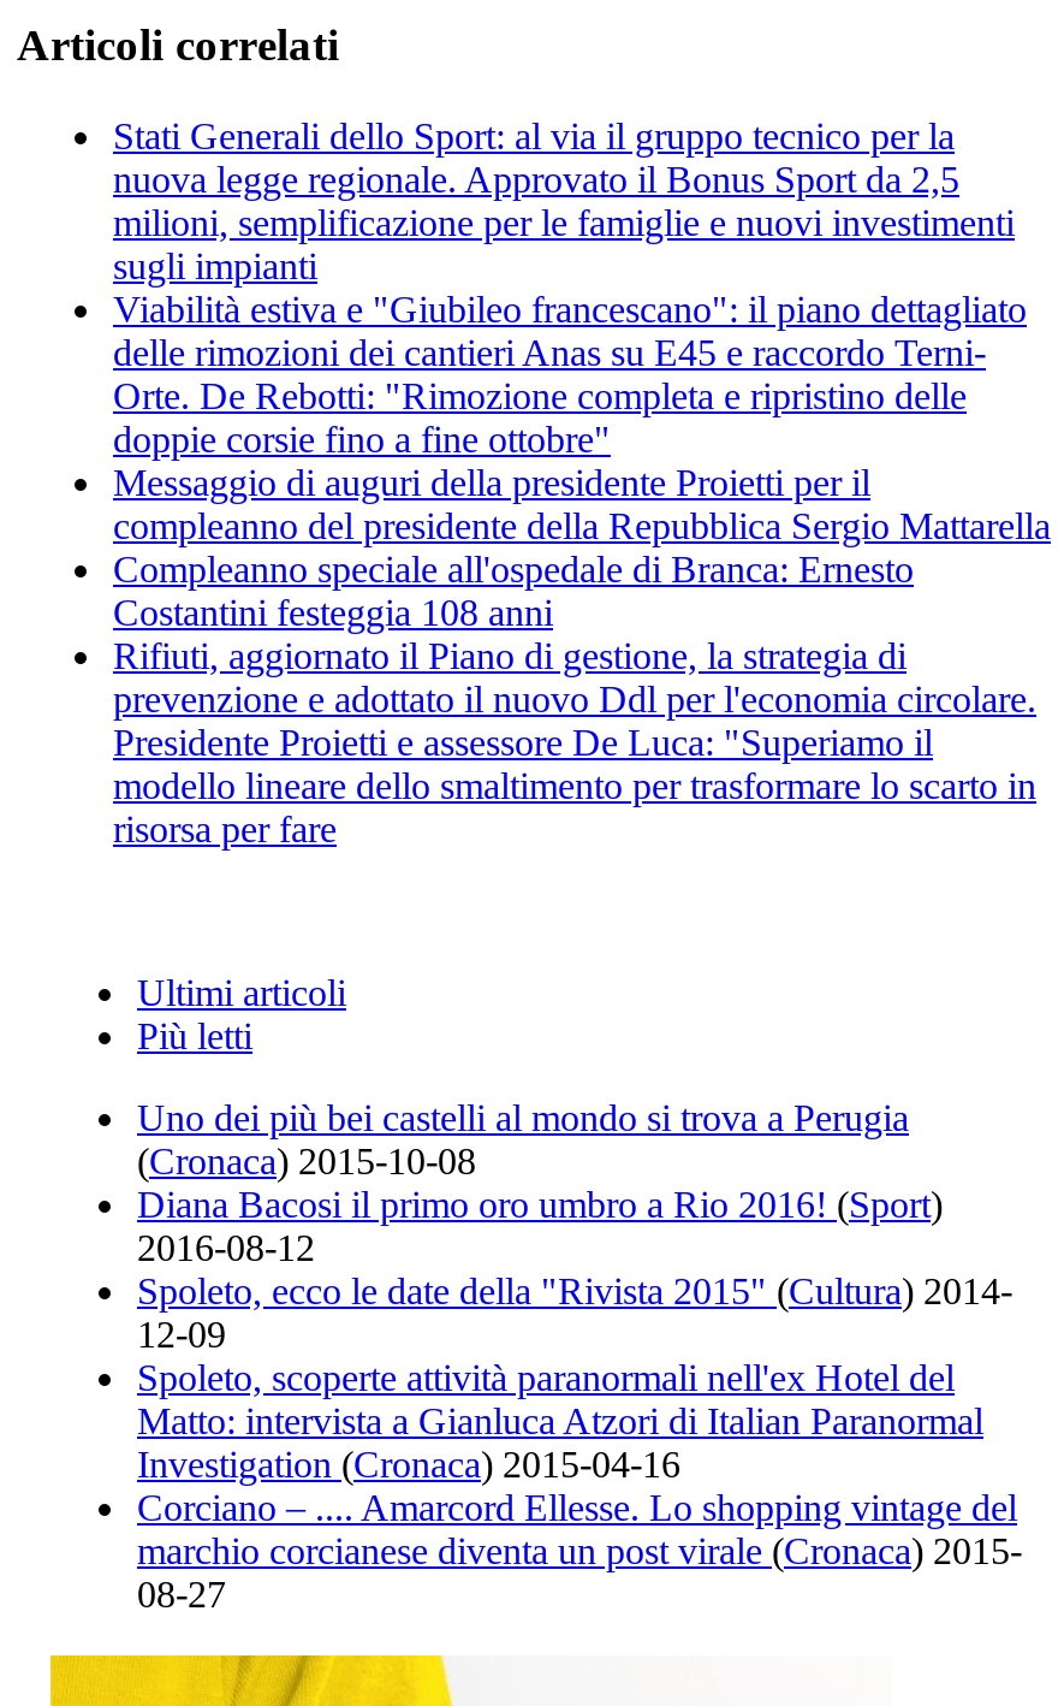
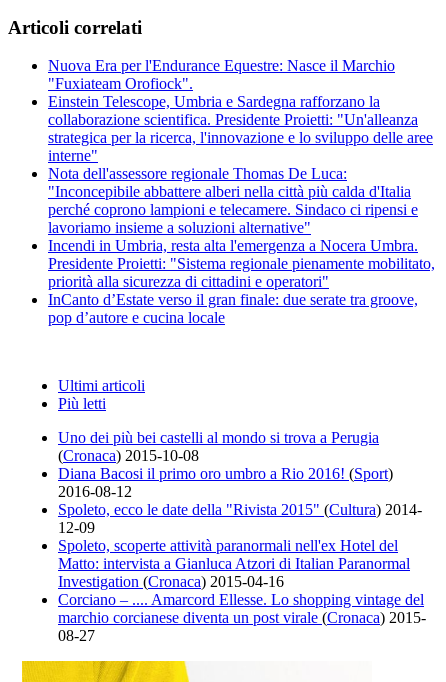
[113,116,1051,850] Stati Generali dello Sport: al via il gruppo tecnico per la | nuova legge regionale. Approvato il Bonus Sport da 2,5 | milioni, semplificazione per le famiglie e nuovi investimenti | sugli impianti | Viabilità estiva e "Giubileo francescano": il piano dettagliato | delle rimozioni dei cantieri Anas su E45 e raccordo Terni- | Orte. De Rebotti: "Rimozione completa e ripristino delle | doppie corsie fino a fine ottobre" | Messaggio di auguri della presidente Proietti per il | compleanno del presidente della Repubblica Sergio Mattarella | Compleanno speciale all'ospedale di Branca: Ernesto | Costantini festeggia 108 anni | Rifiuti, aggiornato il Piano di gestione, la strategia di | prevenzione e adottato il nuovo Ddl per l'economia circolare. | Presidente Proietti e assessore De Luca: "Superiamo il | modello lineare dello smaltimento per trasformare lo scarto in | risorsa per fare -> [48,57,435,326] Nuova Era per l'Endurance Equestre: Nasce il Marchio | "Fuxiateam Orofiock". | Einstein Telescope, Umbria e Sardegna rafforzano la | collaborazione scientifica. Presidente Proietti: "Un'alleanza | strategica per la ricerca, l'innovazione e lo sviluppo delle aree | interne" | Nota dell'assessore regionale Thomas De Luca: | "Inconcepibile abbattere alberi nella città più calda d'Italia | perché coprono lampioni e telecamere. Sindaco ci ripensi e | lavoriamo insieme a soluzioni alternative" | Incendi in Umbria, resta alta l'emergenza a Nocera Umbra. | Presidente Proietti: "Sistema regionale pienamente mobilitato, | priorità alla sicurezza di cittadini e operatori" | InCanto d’Estate verso il gran finale: due serate tra groove, | pop d’autore e cucina locale

